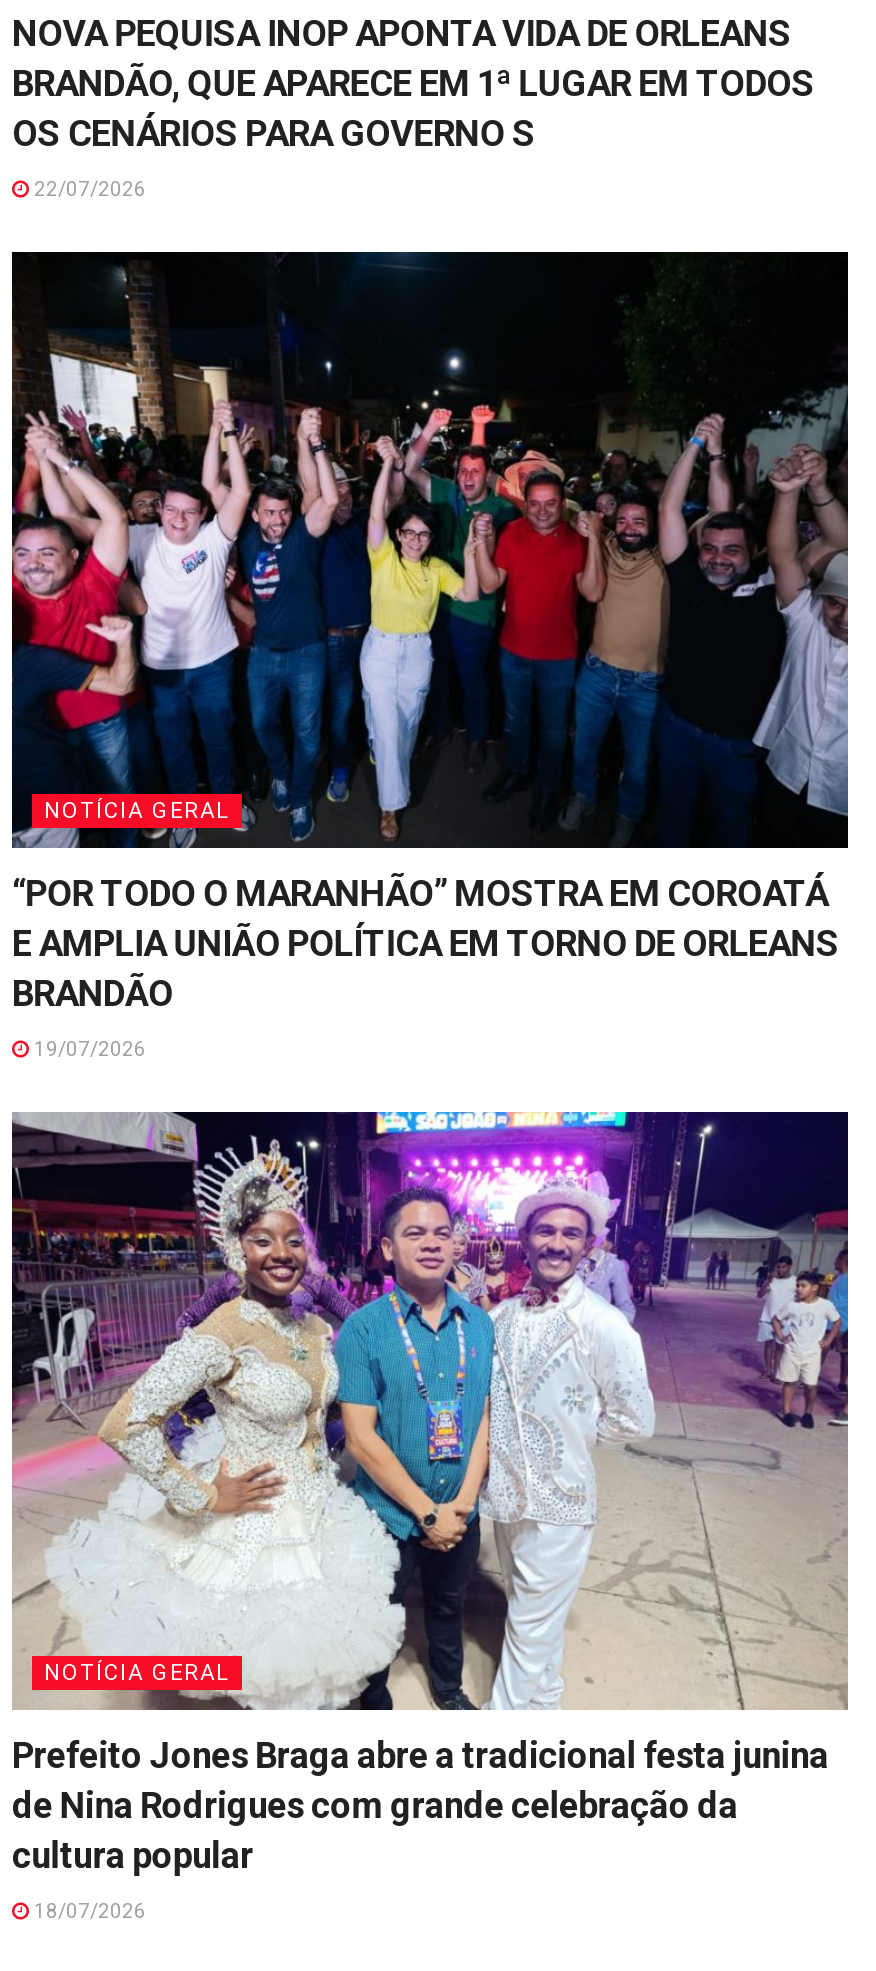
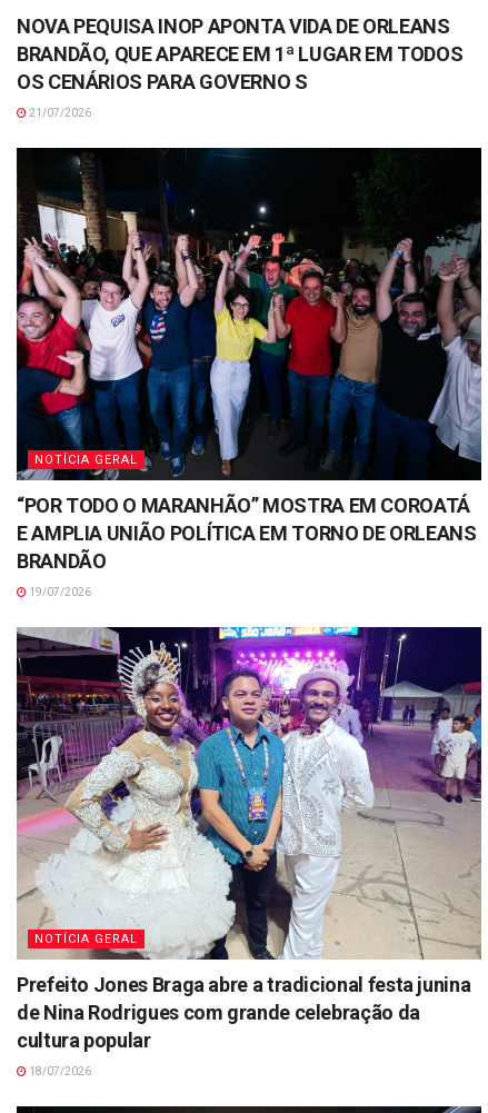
[30,177,146,199] 22/07/2026 -> [27,107,91,119] 21/07/2026

